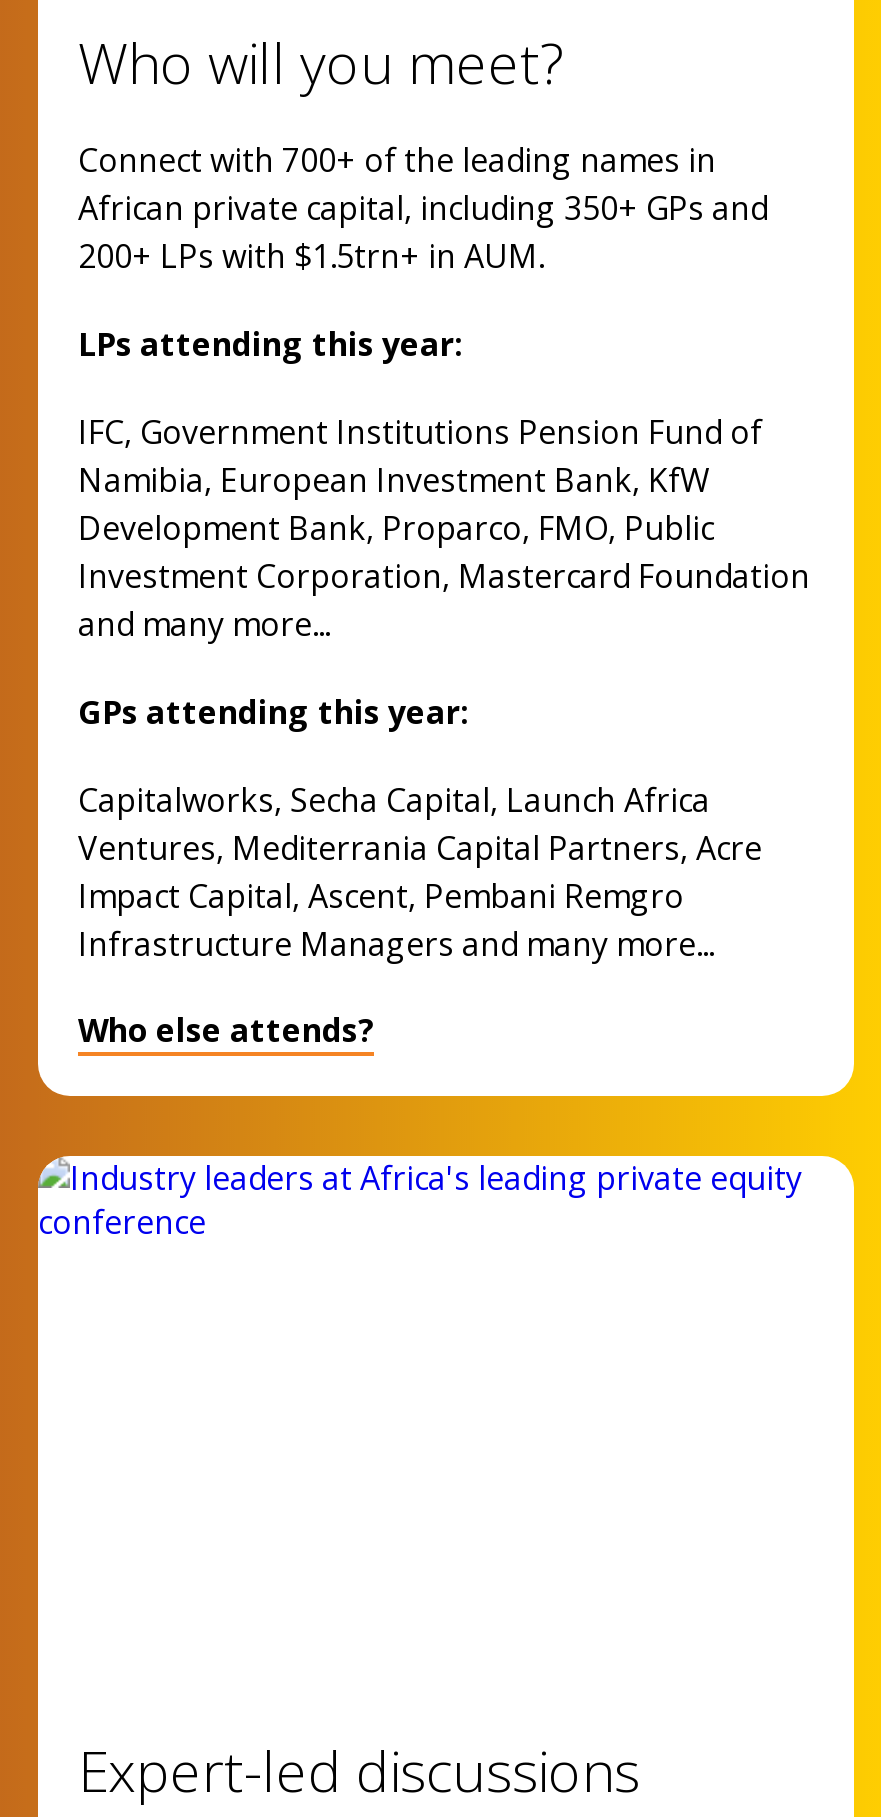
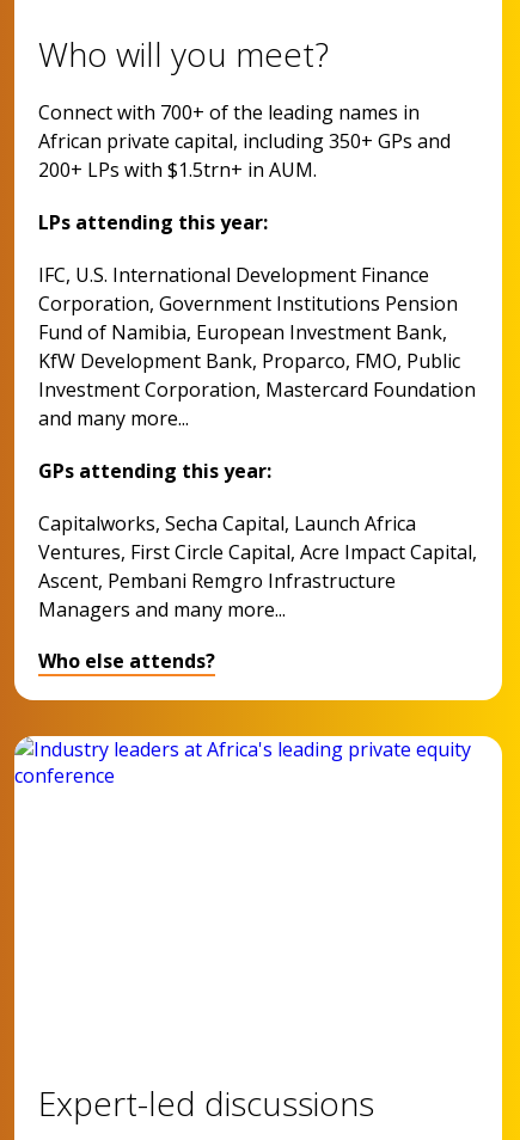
[78,410,762,550] IFC, Government Institutions Pension Fund of | Namibia, European Investment Bank, KfW | Development Bank, Proparco, FMO, Public -> [38,262,460,374] IFC, U.S. International Development Finance | Corporation, Government Institutions Pension | Fund of Namibia, European Investment Bank, | KfW Development Bank, Proparco, FMO, Public
[78,826,762,966] Ventures, Mediterrania Capital Partners, Acre | Impact Capital, Ascent, Pembani Remgro | Infrastructure Managers and many more... -> [38,539,477,623] Ventures, First Circle Capital, Acre Impact Capital, | Ascent, Pembani Remgro Infrastructure | Managers and many more...

